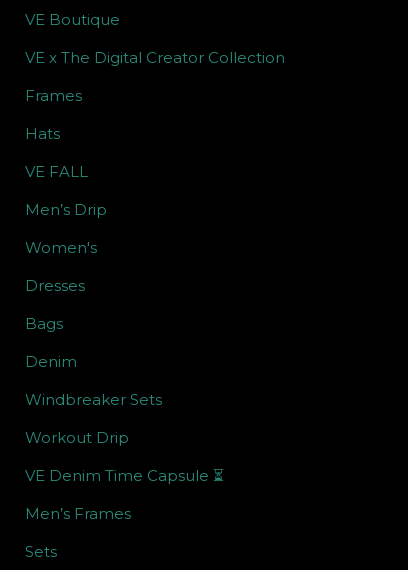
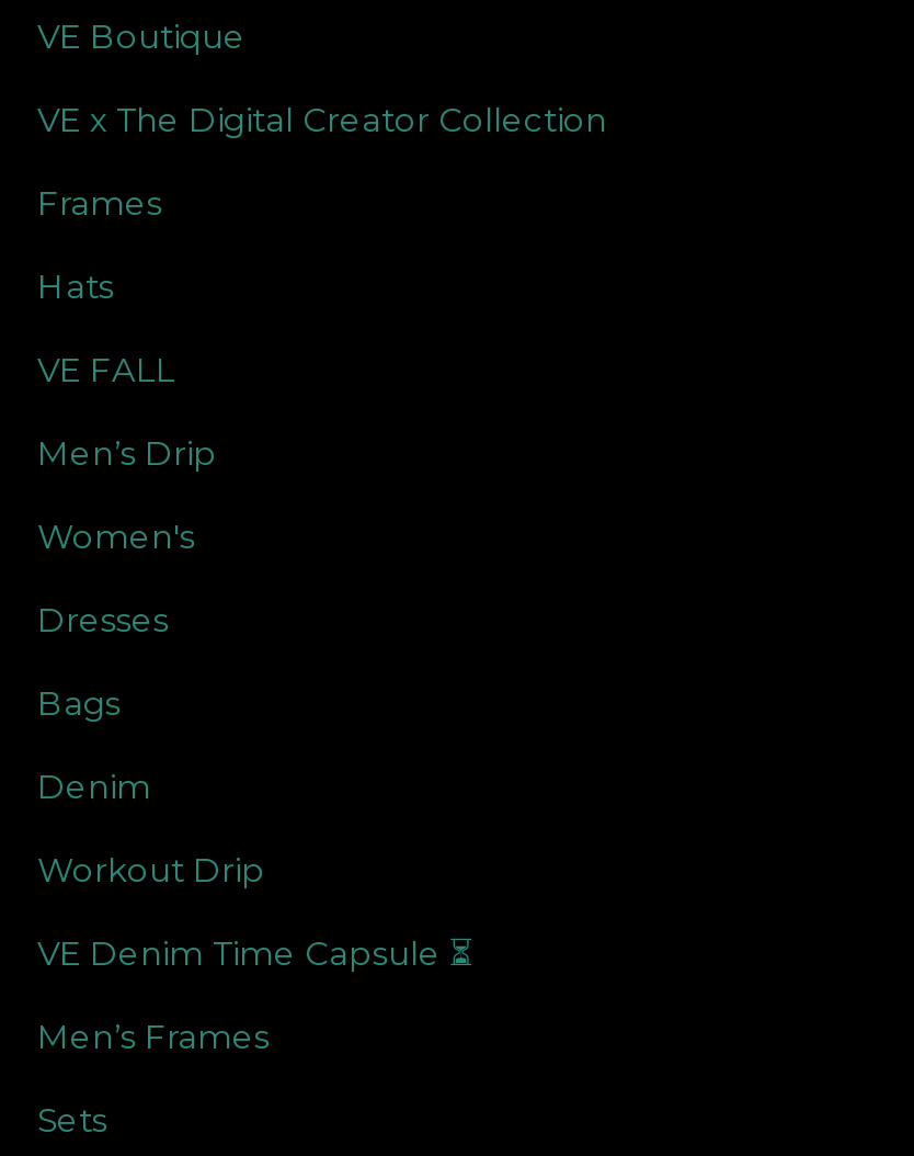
[25,390,162,409] Windbreaker Sets -> none

